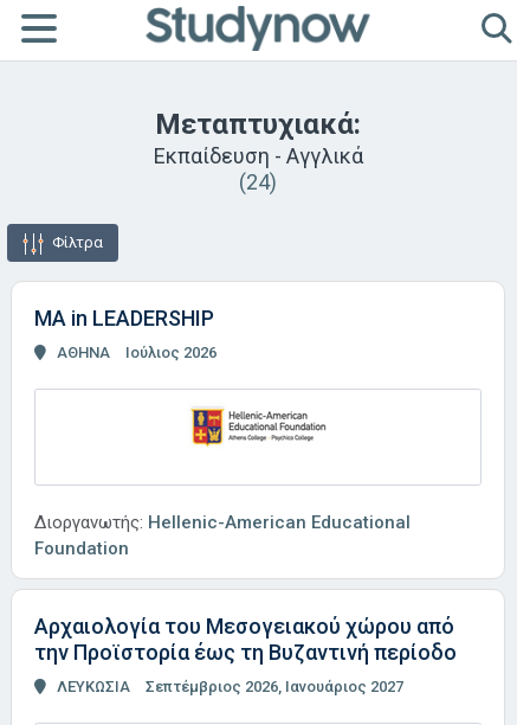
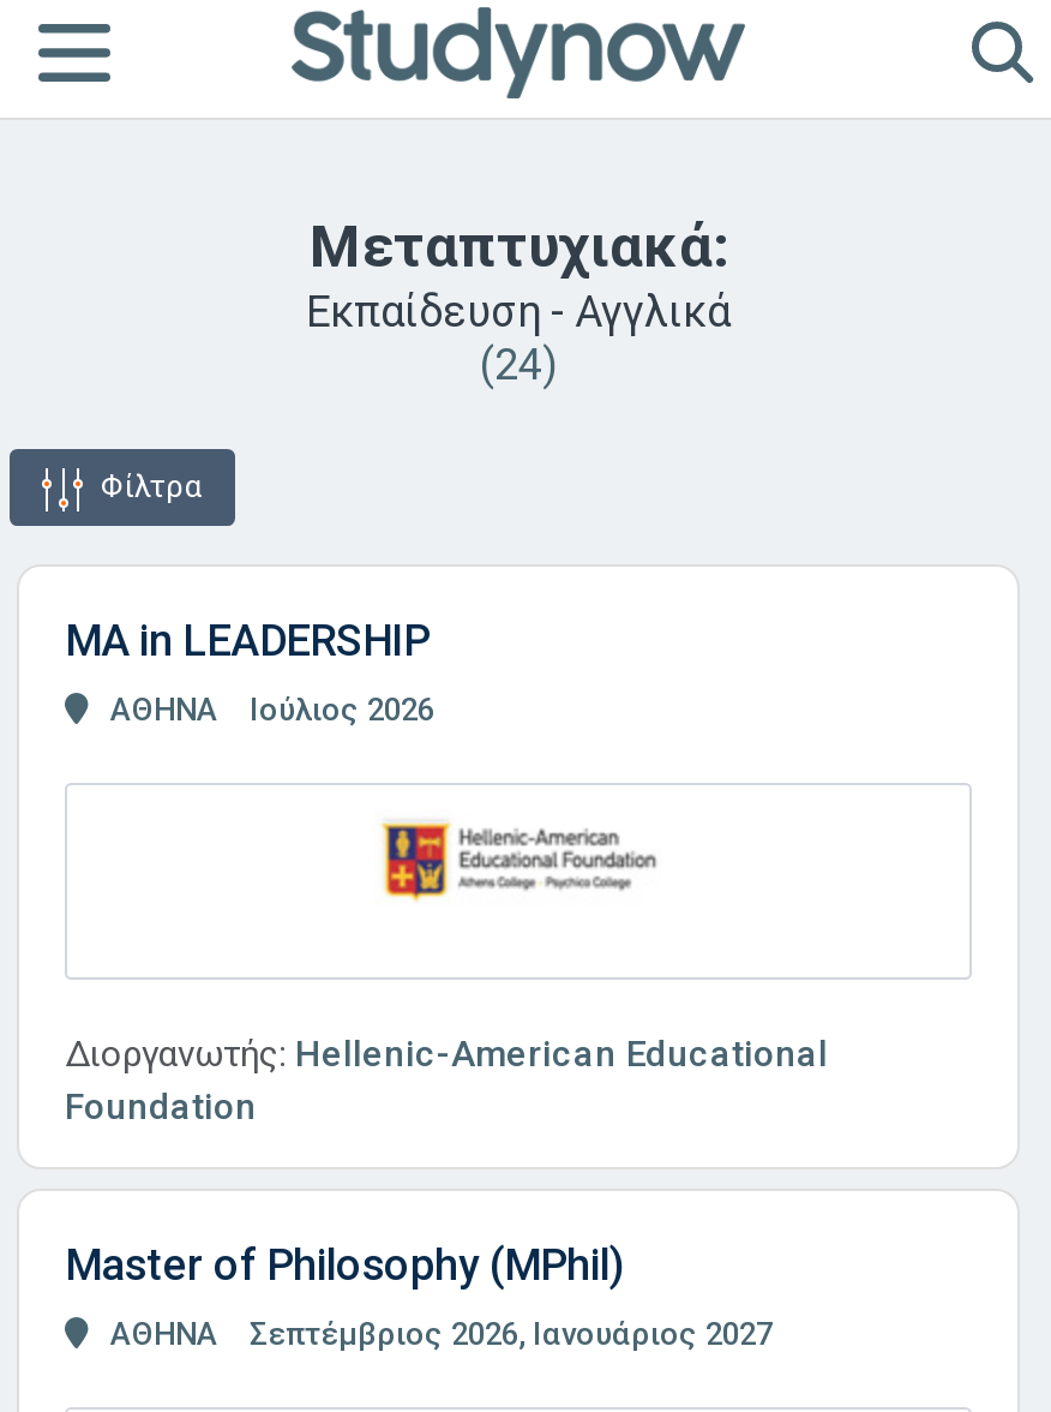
[34,613,457,664] Αρχαιολογία του Μεσογειακού χώρου από | την Προϊστορία έως τη Βυζαντινή περίοδο -> [65,1238,624,1289] Master of Philosophy (MPhil)
[53,677,130,695] ΛΕΥΚΩΣΙΑ -> [103,1315,218,1351] ΑΘΗΝΑ

